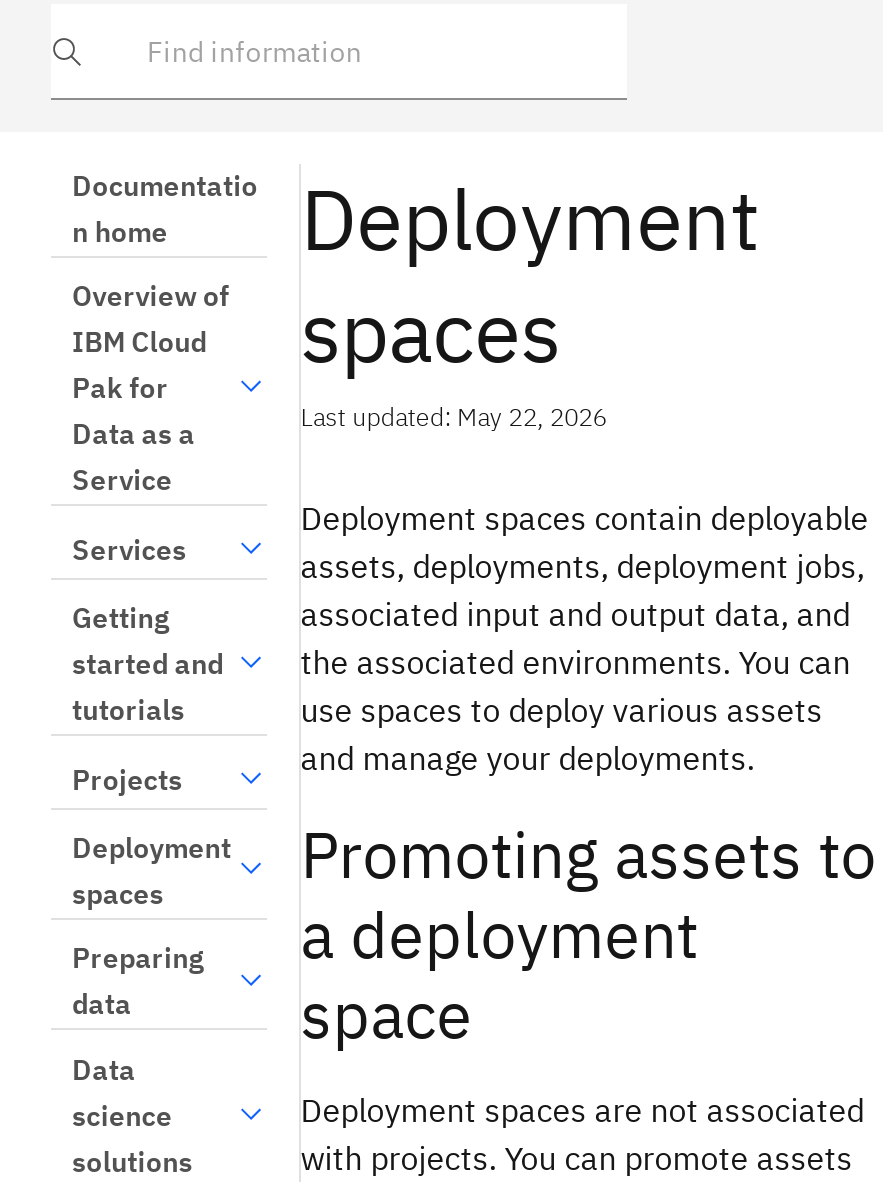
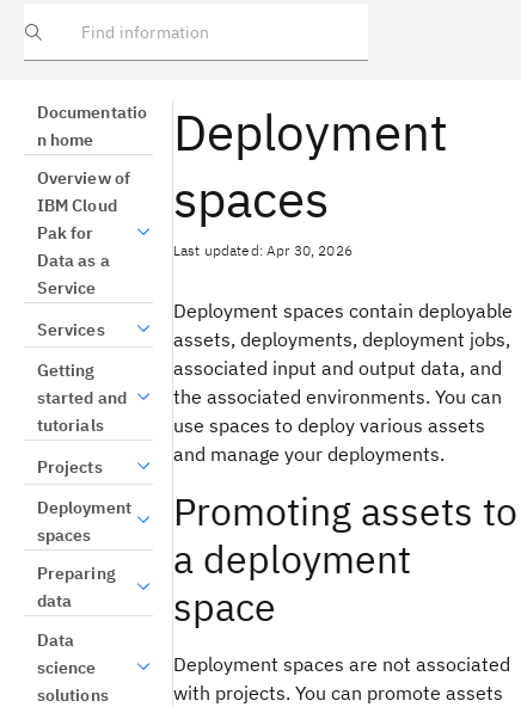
[301,399,607,431] Last updated: May 22, 2026 -> [173,240,353,259] Last updated: Apr 30, 2026

